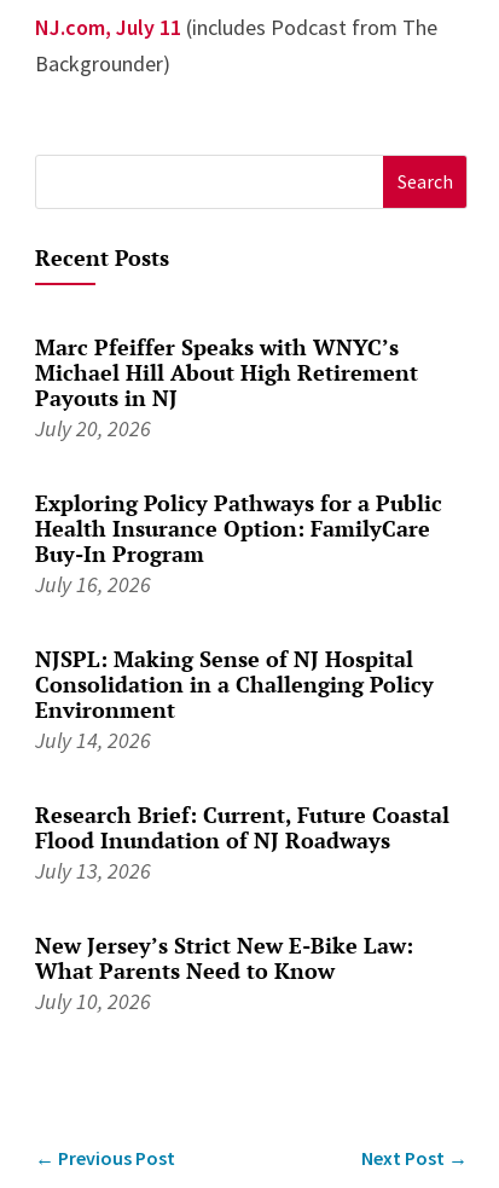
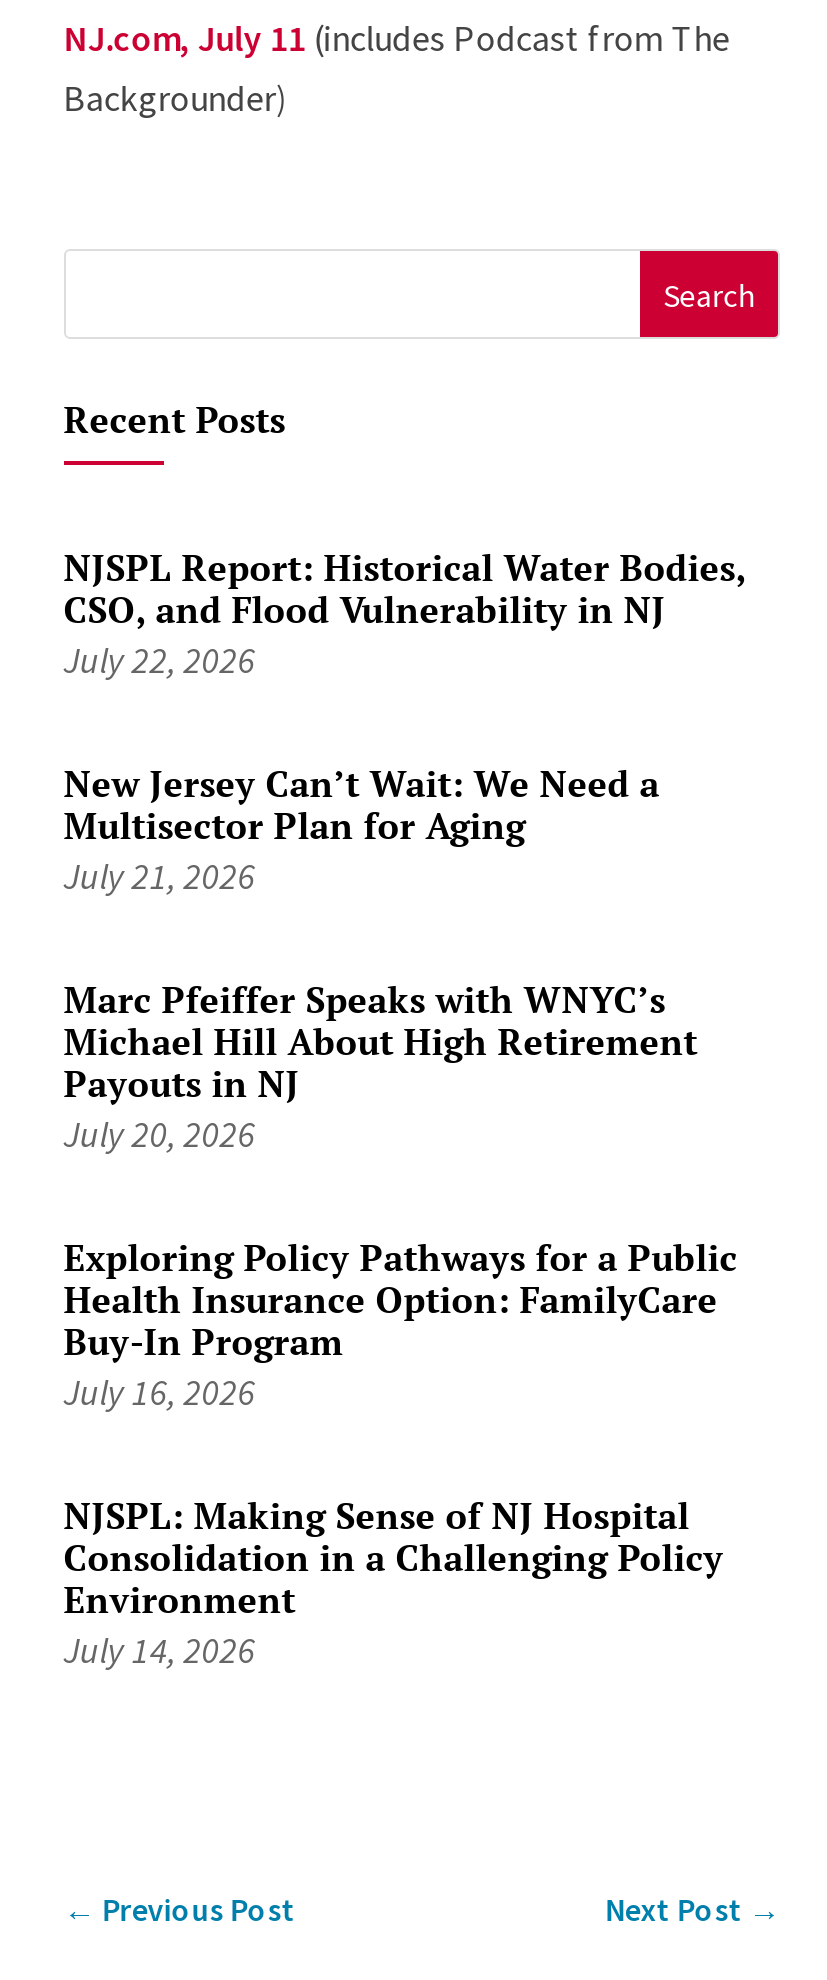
none -> [64,543,746,899] NJSPL Report: Historical Water Bodies, | CSO, and Flood Vulnerability in NJ | July 22, 2026 | New Jersey Can’t Wait: We Need a | Multisector Plan for Aging | July 21, 2026
moved [35,332,442,754] -> [64,975,738,1673]: Marc Pfeiffer Speaks with WNYC’s | Michael Hill About High Retirement | Payouts in NJ | ... | Environment | July 14, 2026
[35,800,449,1015] Research Brief: Current, Future Coastal | Flood Inundation of NJ Roadways | July 13, 2026 | New Jersey’s Strict New E-Bike Law: | What Parents Need to Know | July 10, 2026 -> none

